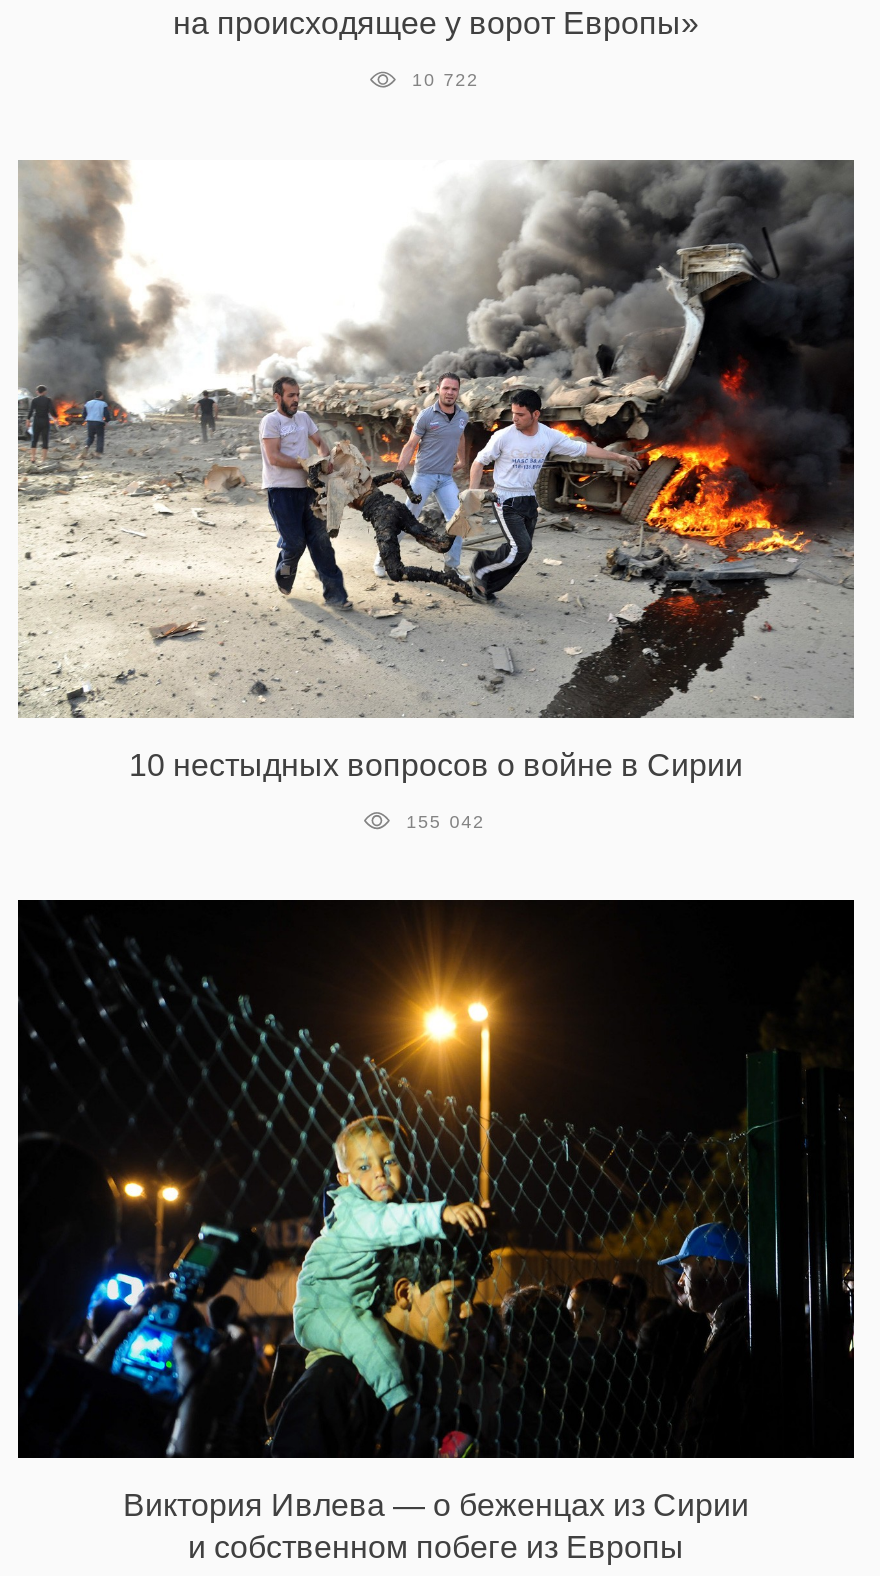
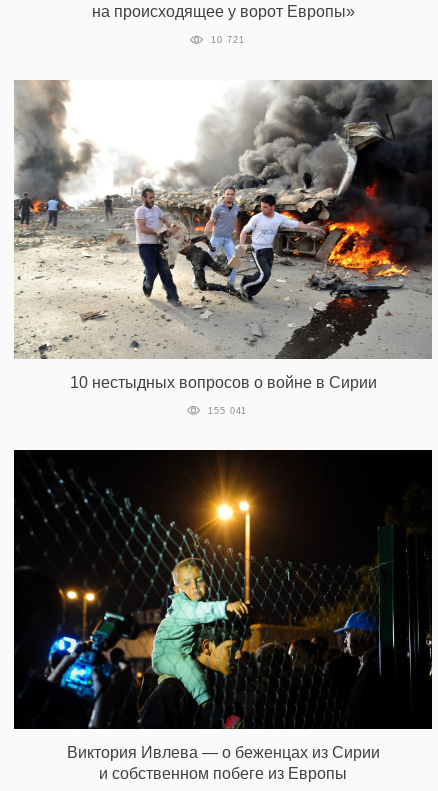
[412,71,479,91] 10 722 -> [211,35,244,45] 10 721
[406,811,485,831] 155 042 -> [208,406,247,416] 155 041

